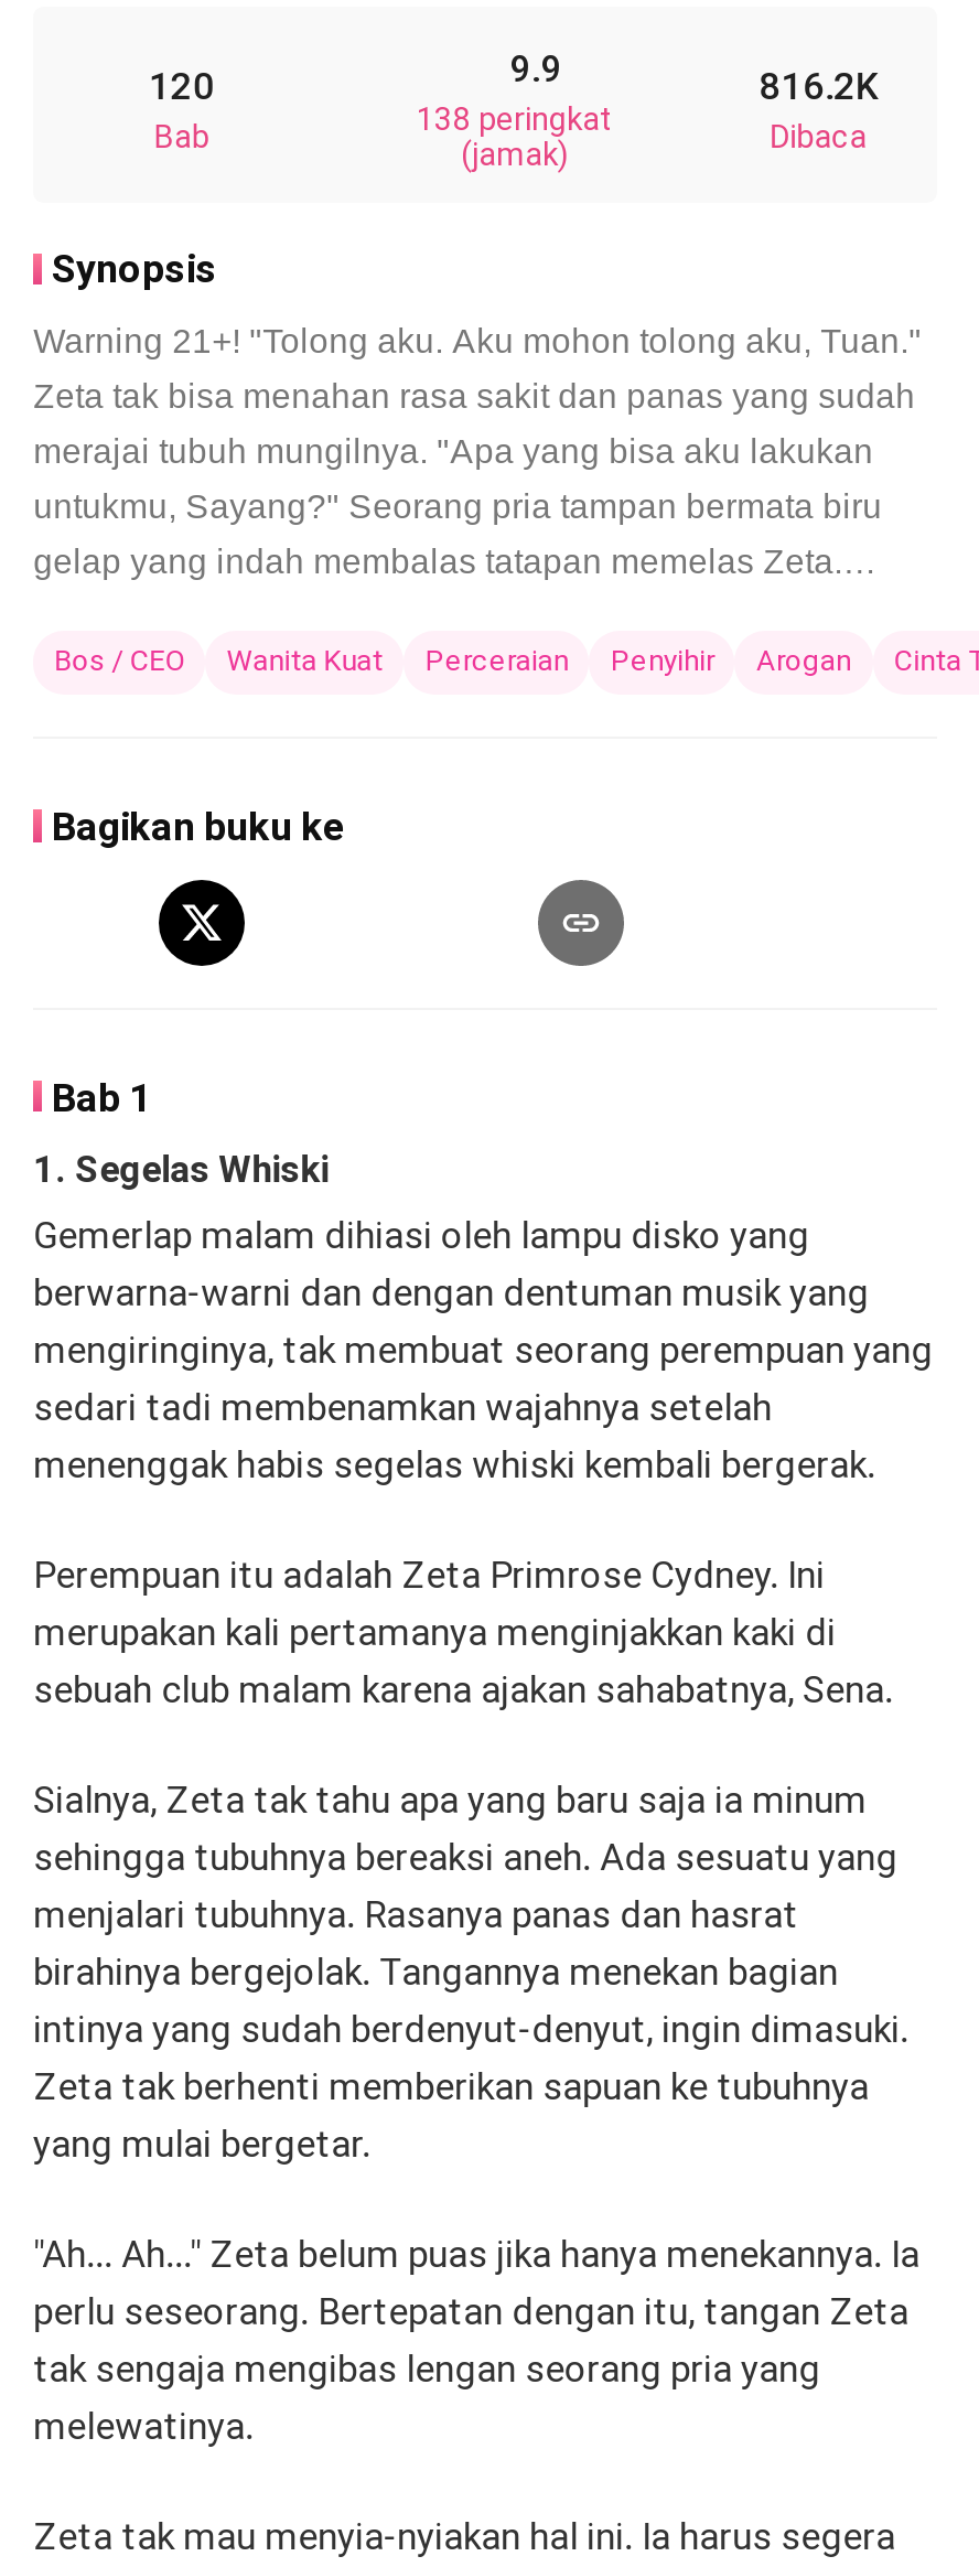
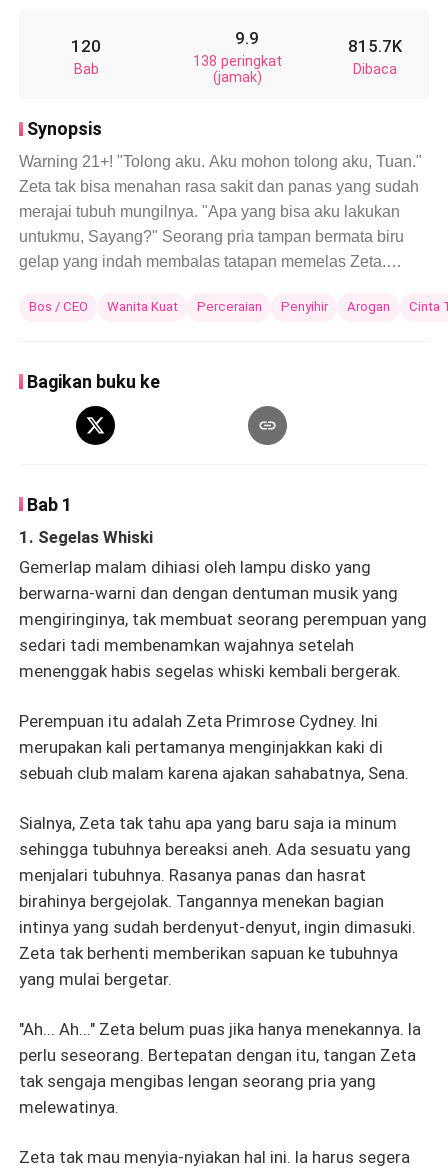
[759,64,878,108] 816.2K -> [348,36,402,56] 815.7K

